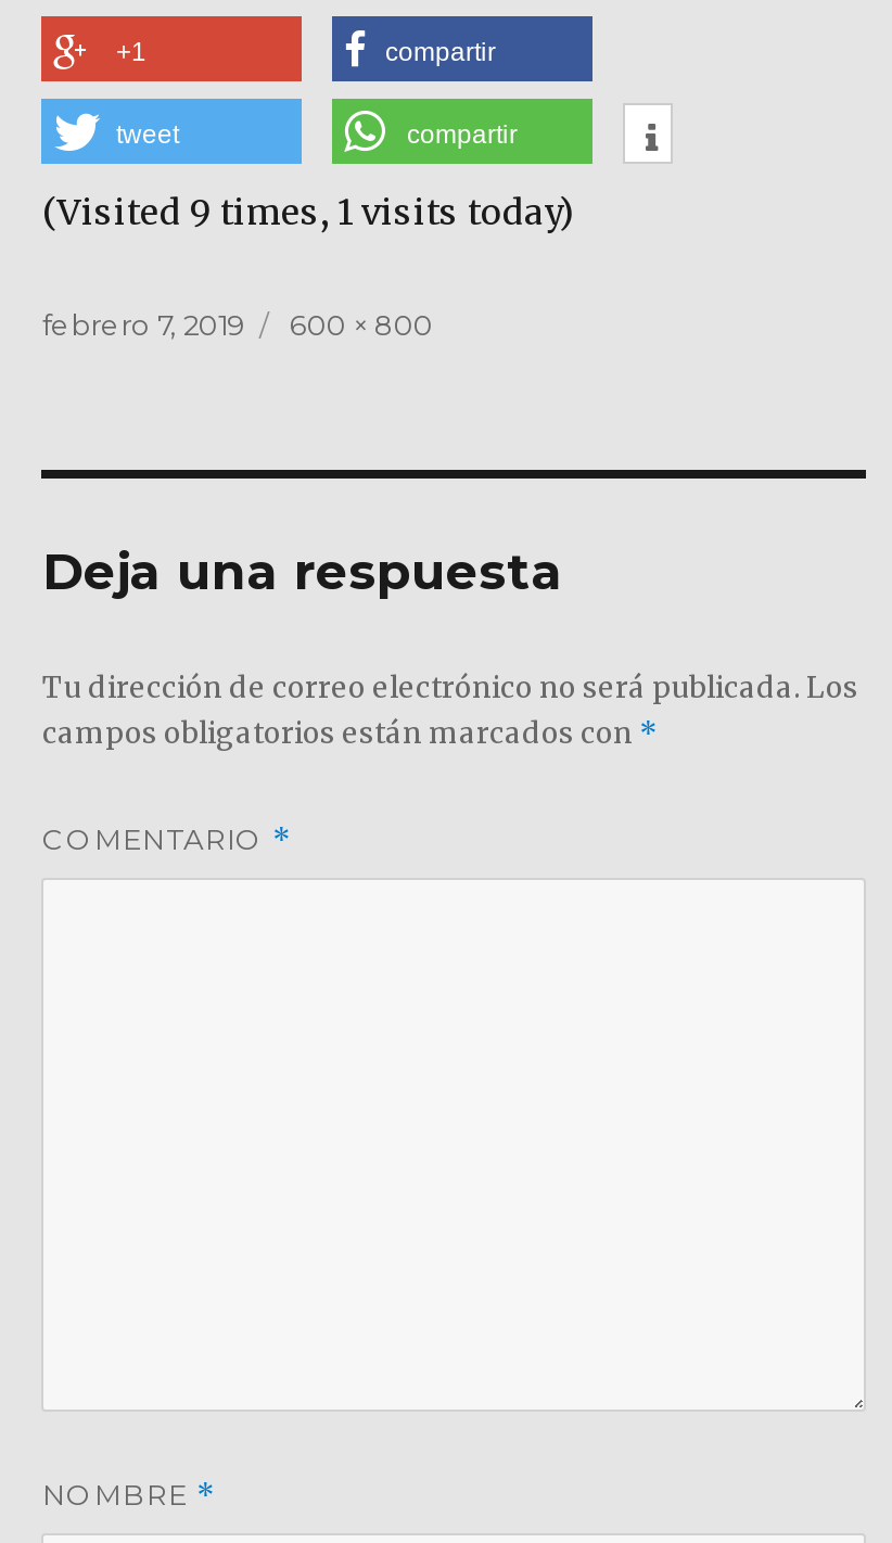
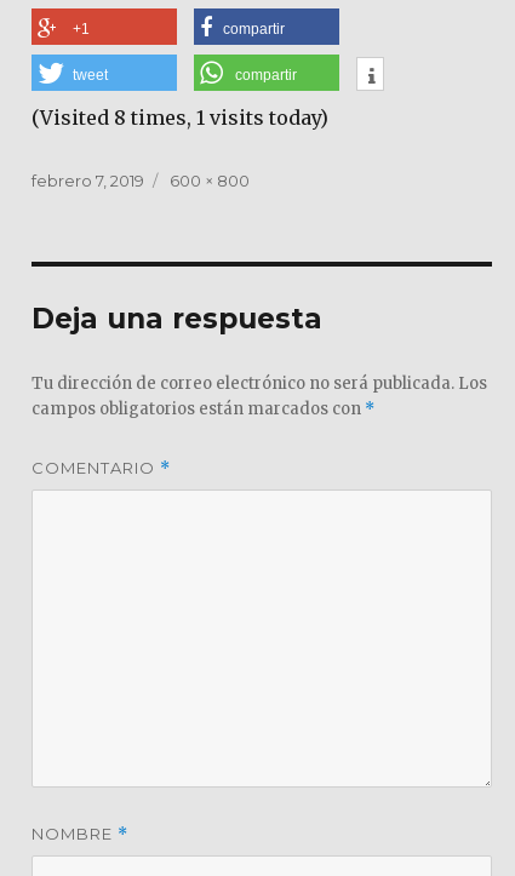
[42,189,574,233] (Visited 9 times, 1 visits today) -> [32,105,329,129] (Visited 8 times, 1 visits today)

